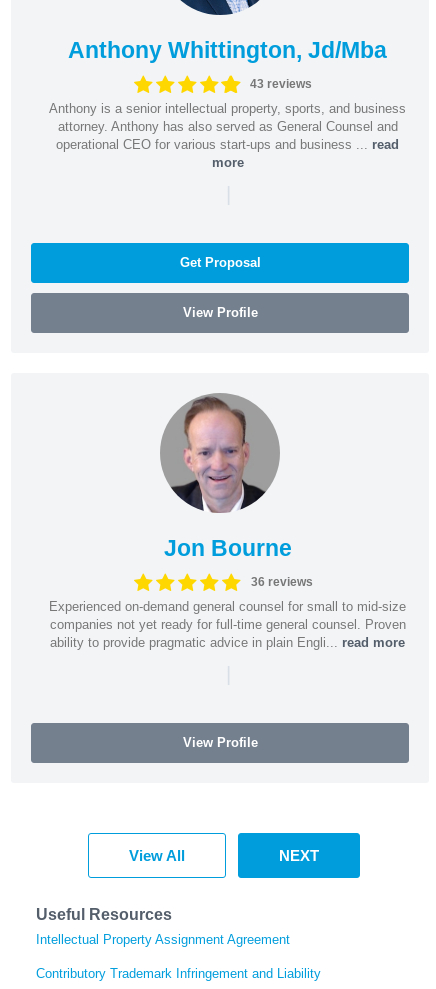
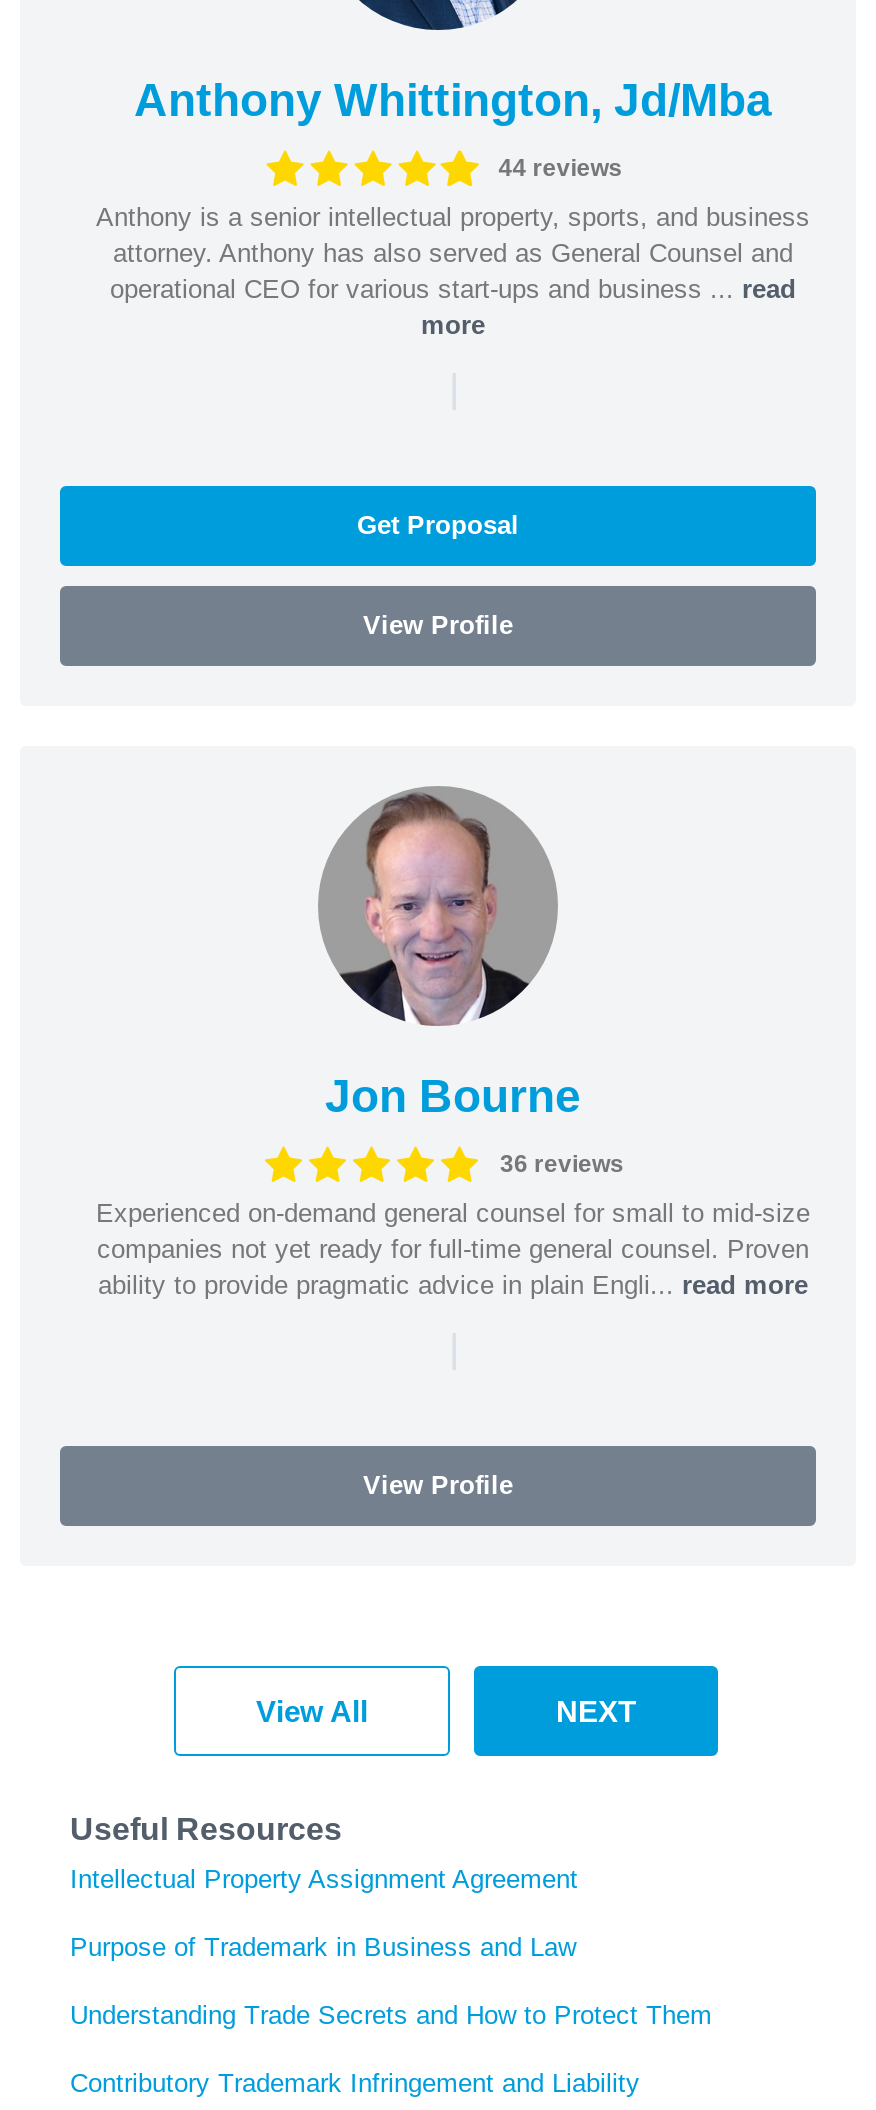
[250,77,312,91] 43 reviews -> [498,154,622,182] 44 reviews
none -> [70,1931,712,2029] Purpose of Trademark in Business and Law | Understanding Trade Secrets and How to Protect Them

